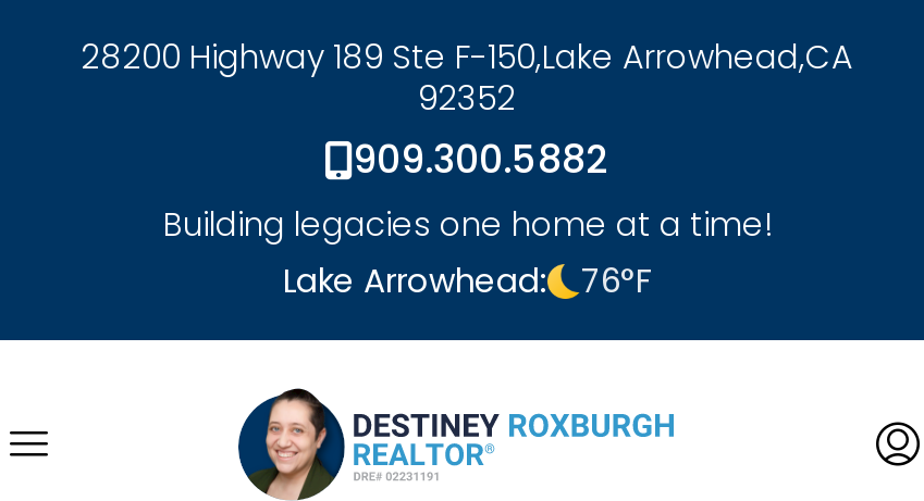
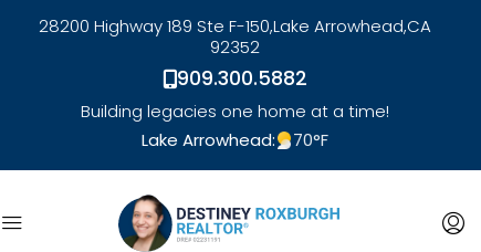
[283,258,651,303] Lake Arrowhead: 76°F -> [141,128,328,151] Lake Arrowhead: 70°F

